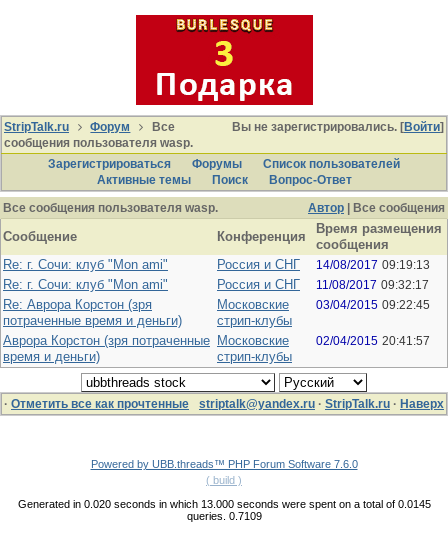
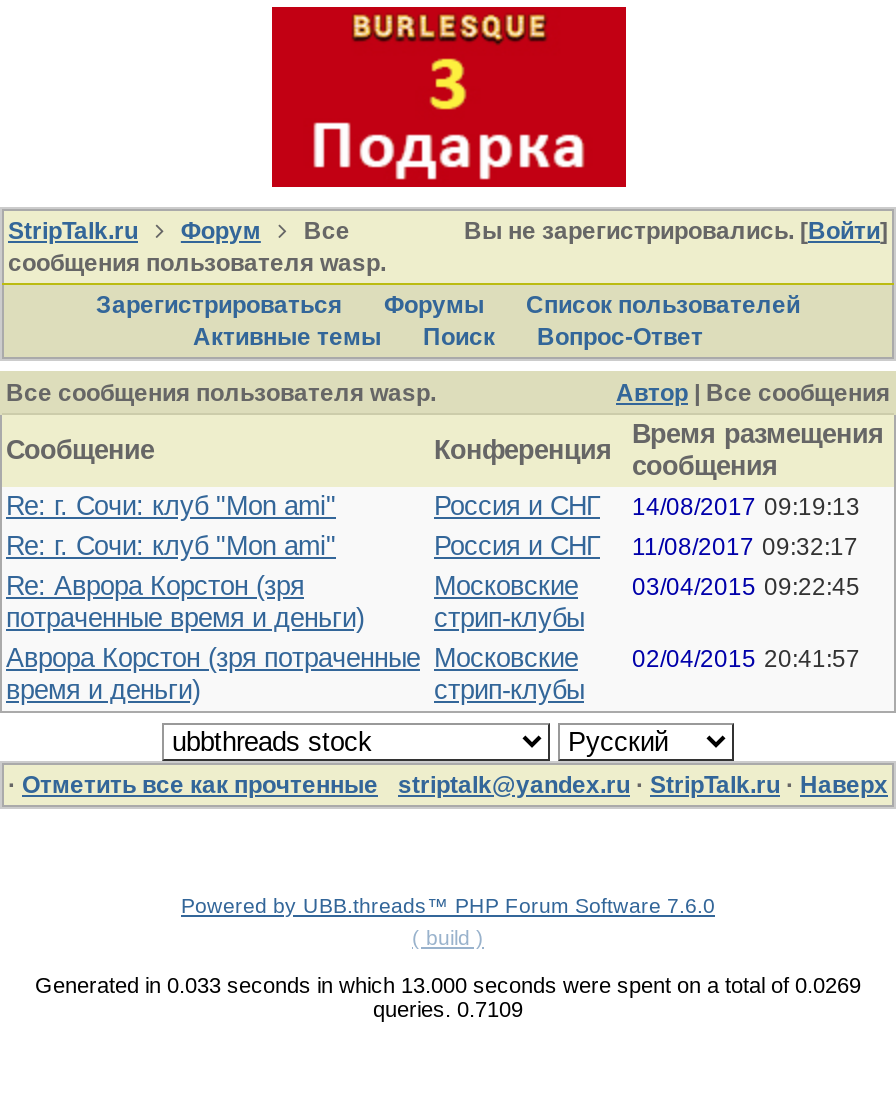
[17,498,430,510] Generated in 0.020 seconds in which 13.000 seconds were spent on a total of 0.0145 -> [35,973,861,997] Generated in 0.033 seconds in which 13.000 seconds were spent on a total of 0.0269

